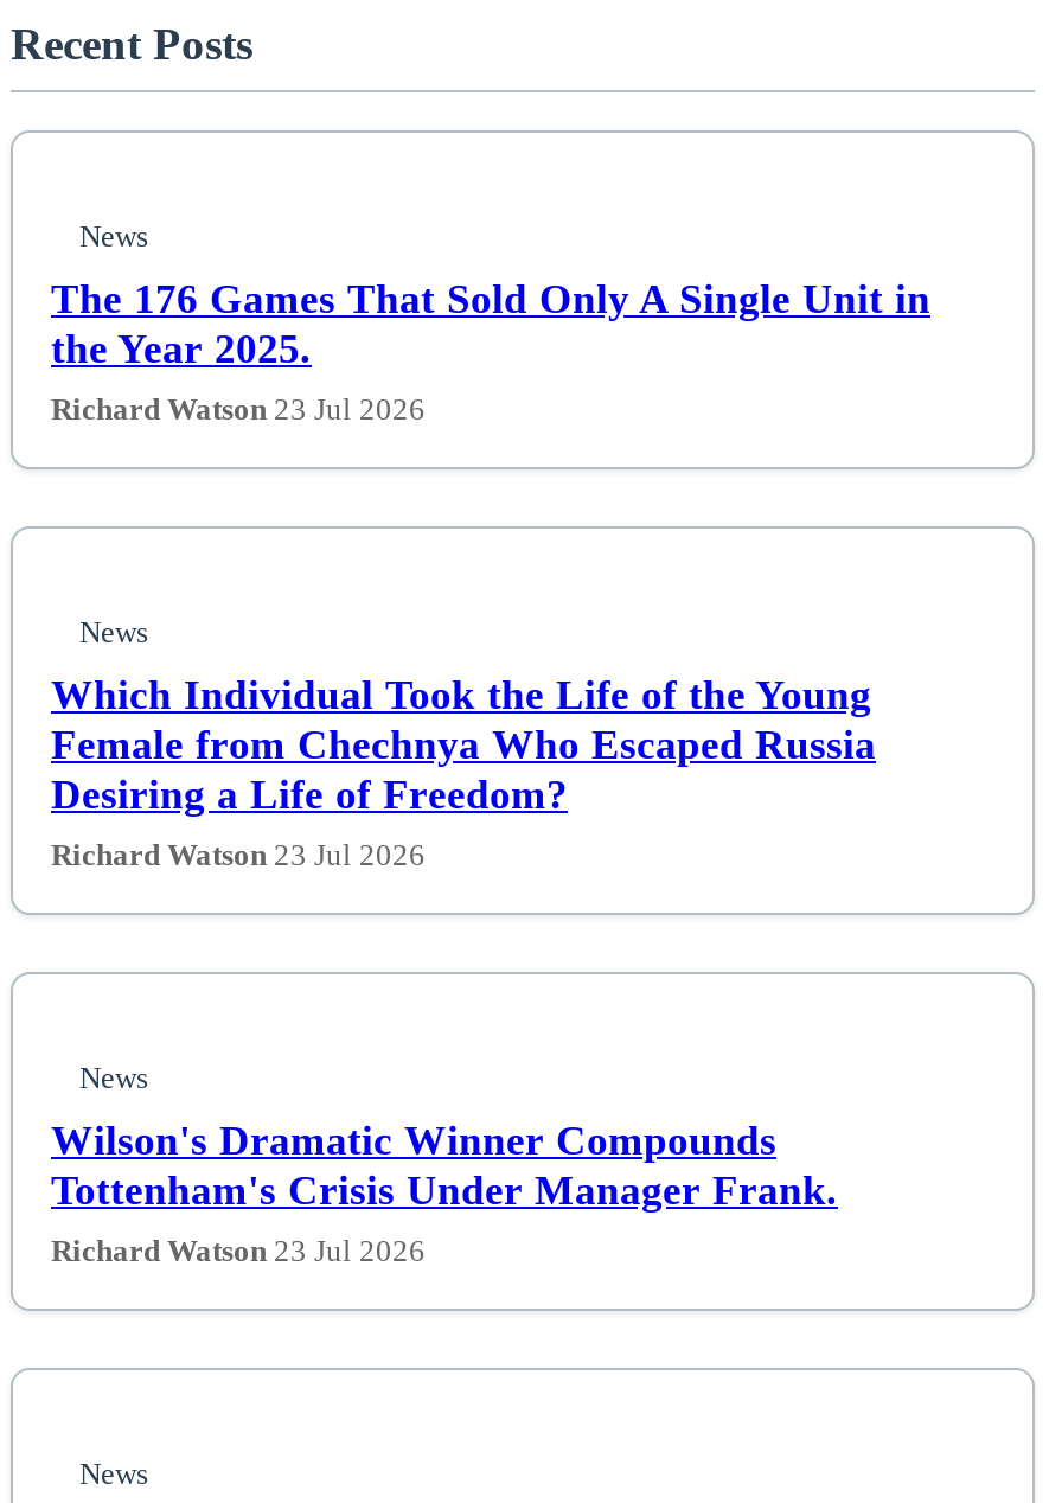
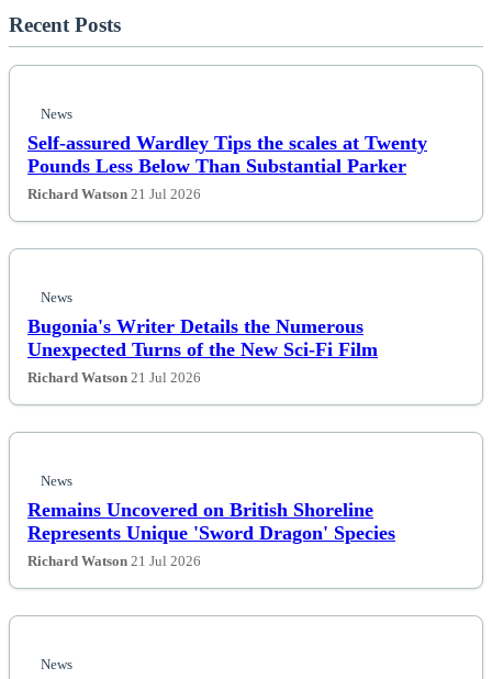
[51,275,930,427] The 176 Games That Sold Only A Single Unit in | the Year 2025. | Richard Watson 23 Jul 2026 -> [27,132,427,202] Self-assured Wardley Tips the scales at Twenty | Pounds Less Below Than Substantial Parker | Richard Watson 21 Jul 2026
[51,671,876,873] Which Individual Took the Life of the Young | Female from Chechnya Who Escaped Russia | Desiring a Life of Freedom? | Richard Watson 23 Jul 2026 -> [27,315,378,386] Bugonia's Writer Details the Numerous | Unexpected Turns of the New Sci-Fi Film | Richard Watson 21 Jul 2026
[51,1117,838,1269] Wilson's Dramatic Winner Compounds | Tottenham's Crisis Under Manager Frank. | Richard Watson 23 Jul 2026 -> [27,499,395,569] Remains Uncovered on British Shoreline | Represents Unique 'Sword Dragon' Species | Richard Watson 21 Jul 2026

